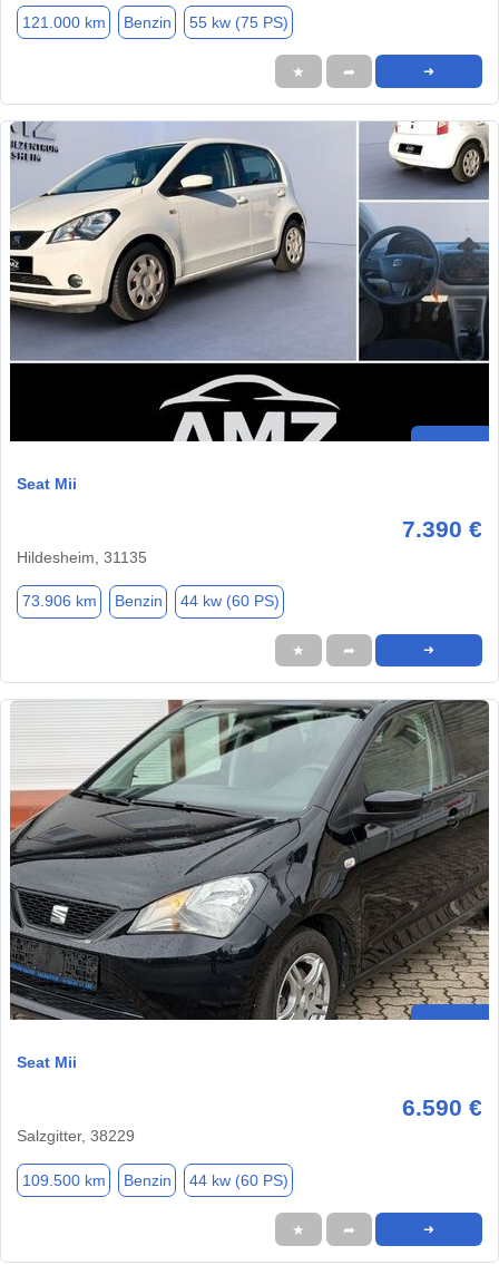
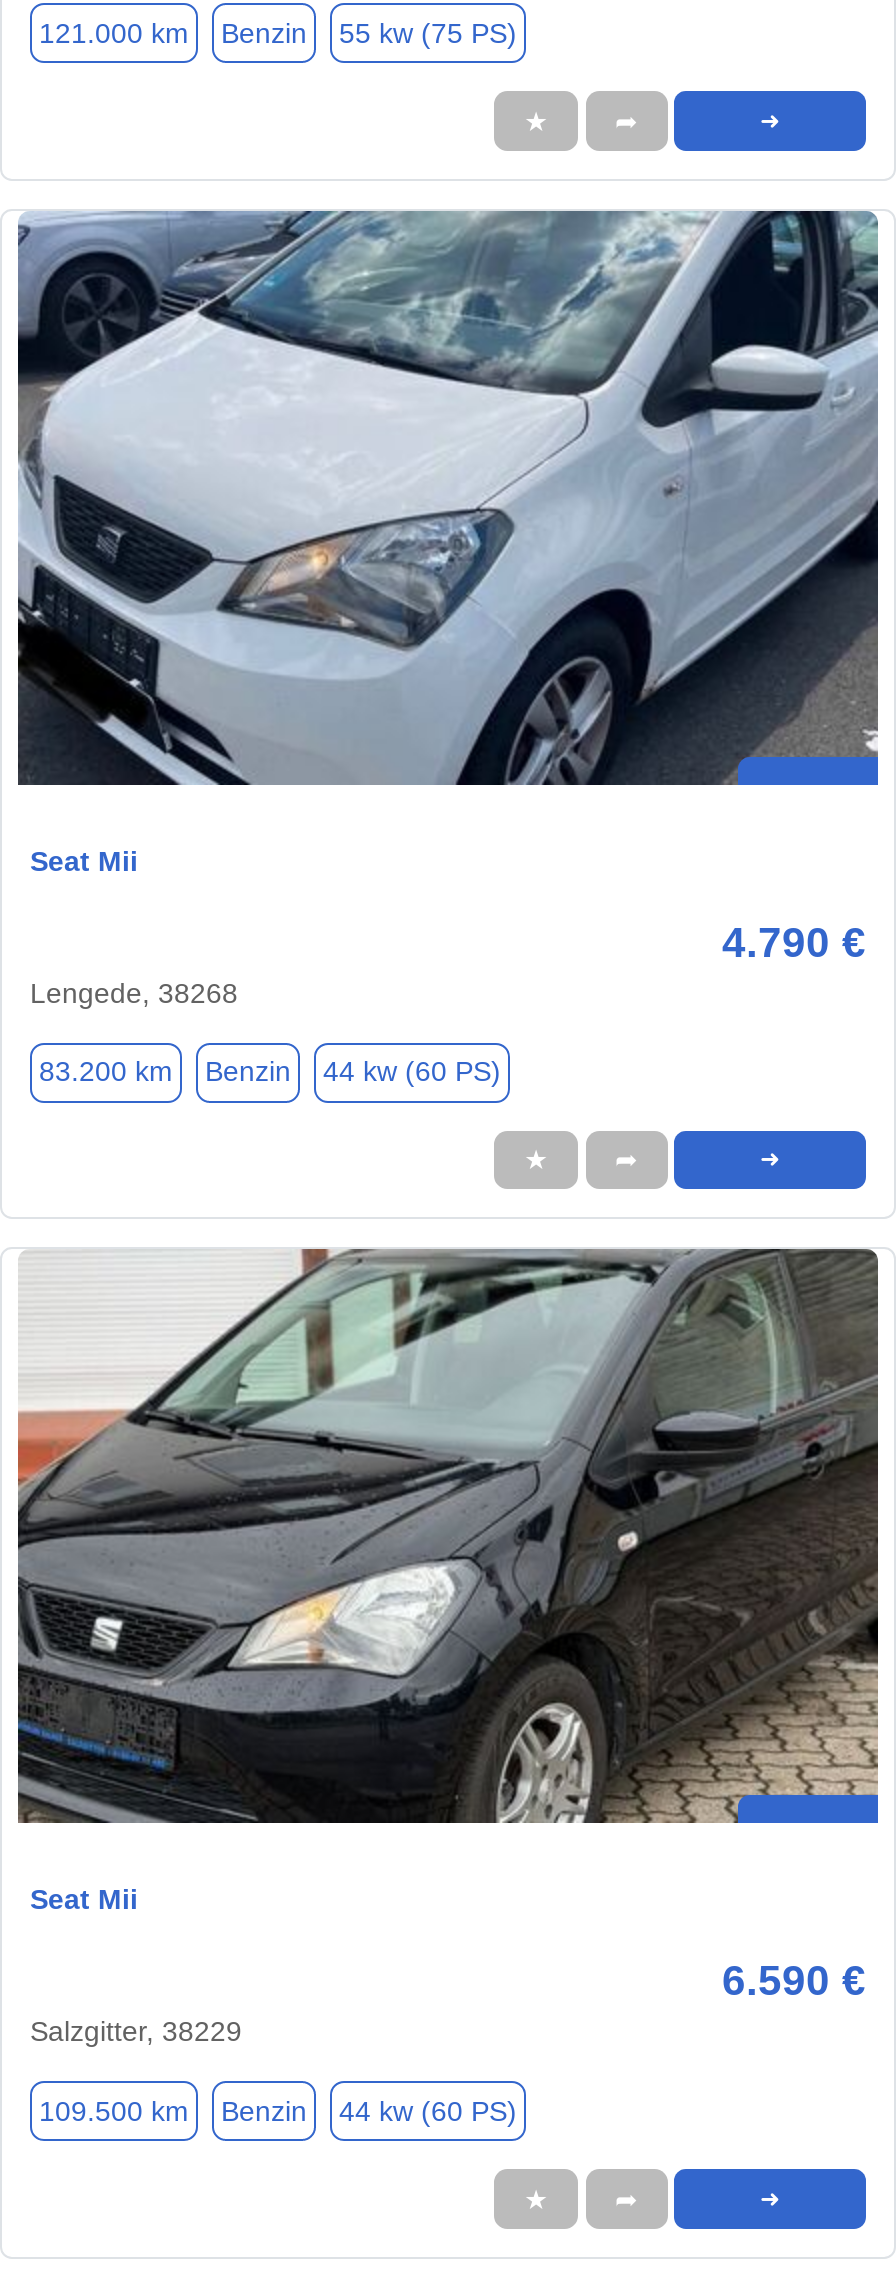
[9,120,490,442] [image] -> [16,209,880,787] [image]
[17,516,482,566] 7.390 € | Hildesheim, 31135 -> [30,919,866,1009] 4.790 € | Lengede, 38268
[22,592,279,610] 73.906 km Benzin 44 kw (60 PS) -> [39,1056,501,1088] 83.200 km Benzin 44 kw (60 PS)

